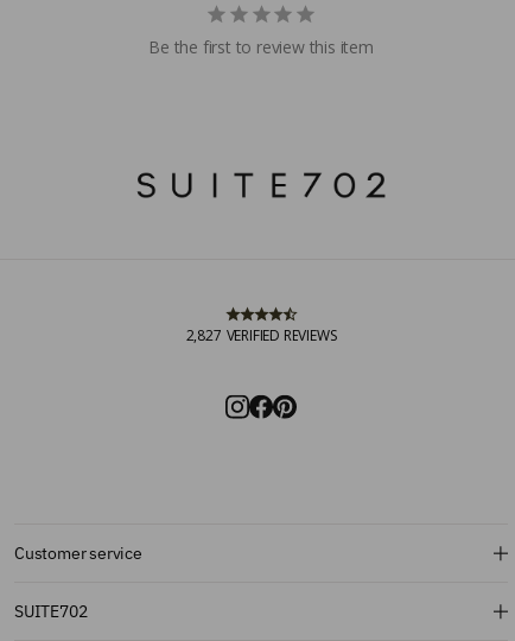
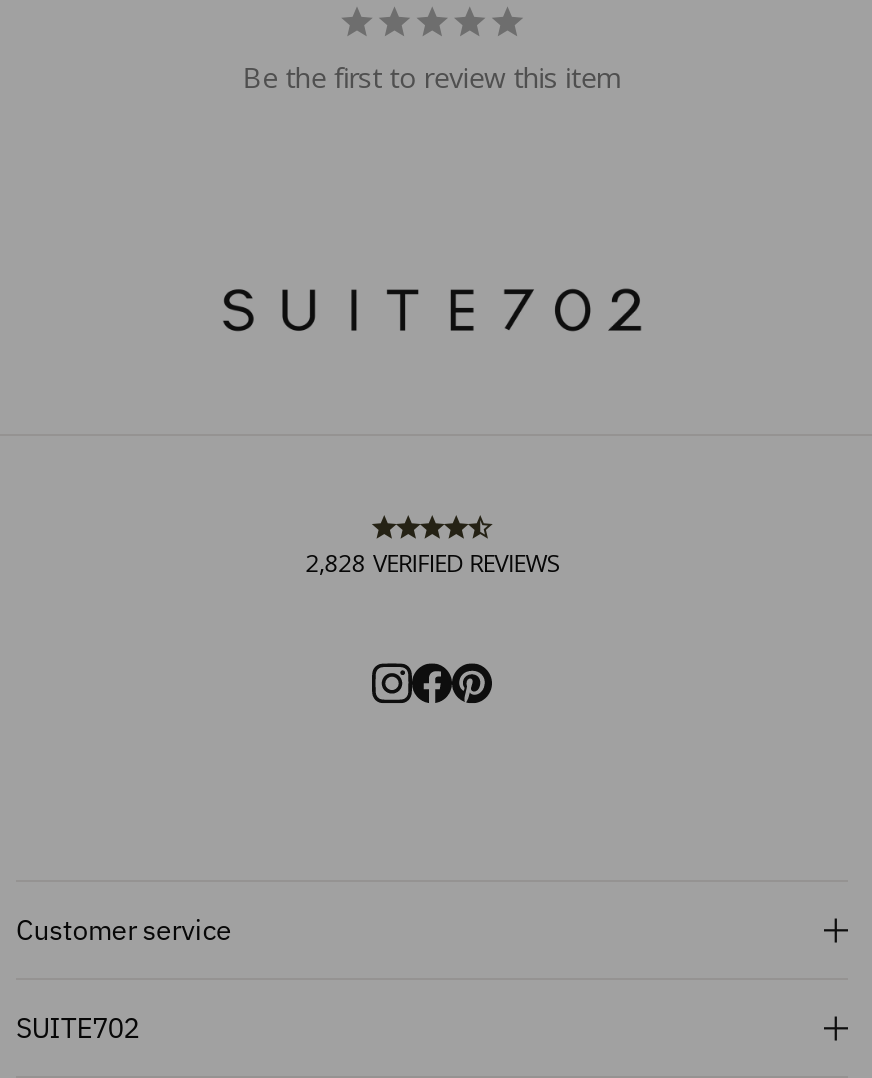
[186,325,336,345] 2,827 VERIFIED REVIEWS -> [305,545,559,579] 2,828 VERIFIED REVIEWS

